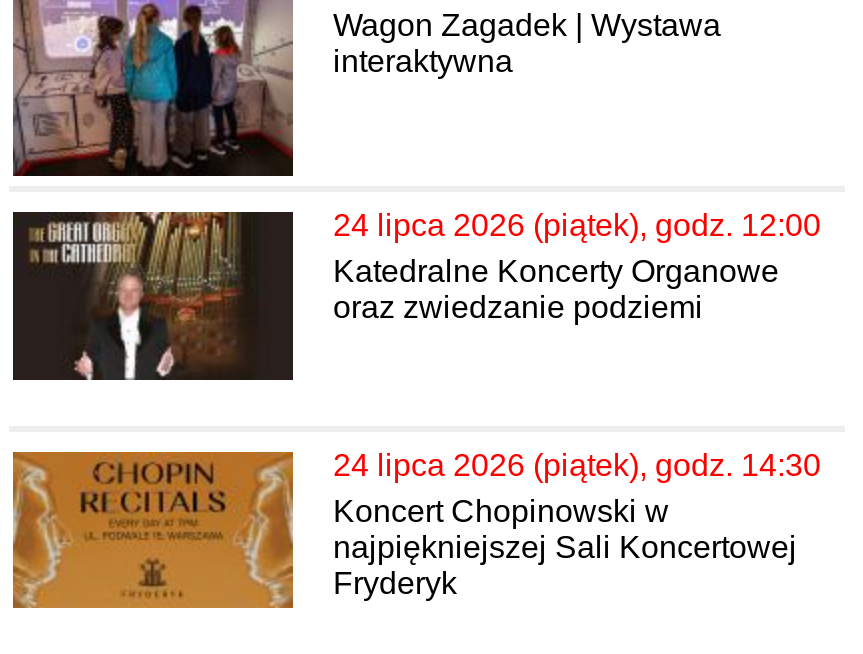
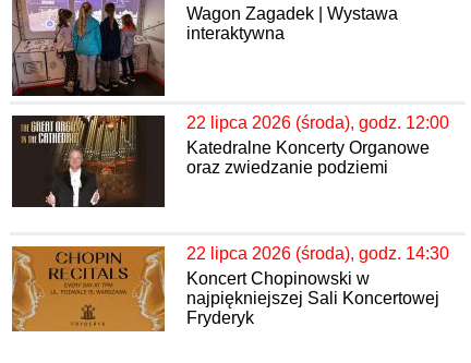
[333,208,821,242] 24 lipca 2026 (piątek), godz. 12:00 -> [186,114,449,132] 22 lipca 2026 (środa), godz. 12:00
[333,448,821,482] 24 lipca 2026 (piątek), godz. 14:30 -> [186,244,449,263] 22 lipca 2026 (środa), godz. 14:30

